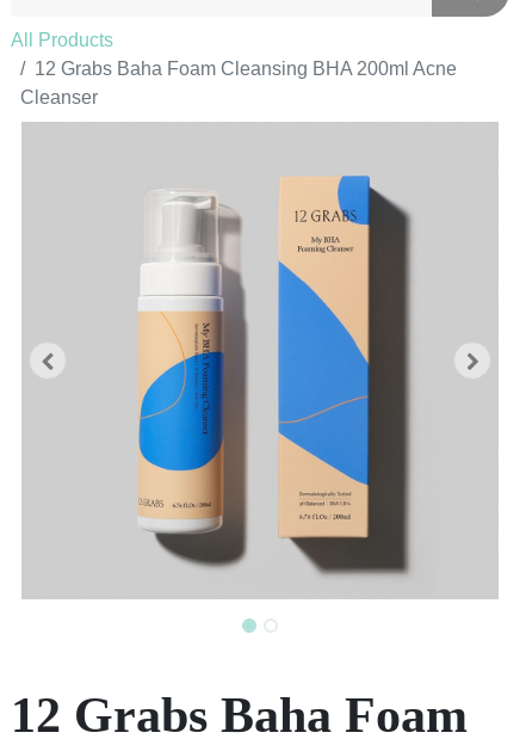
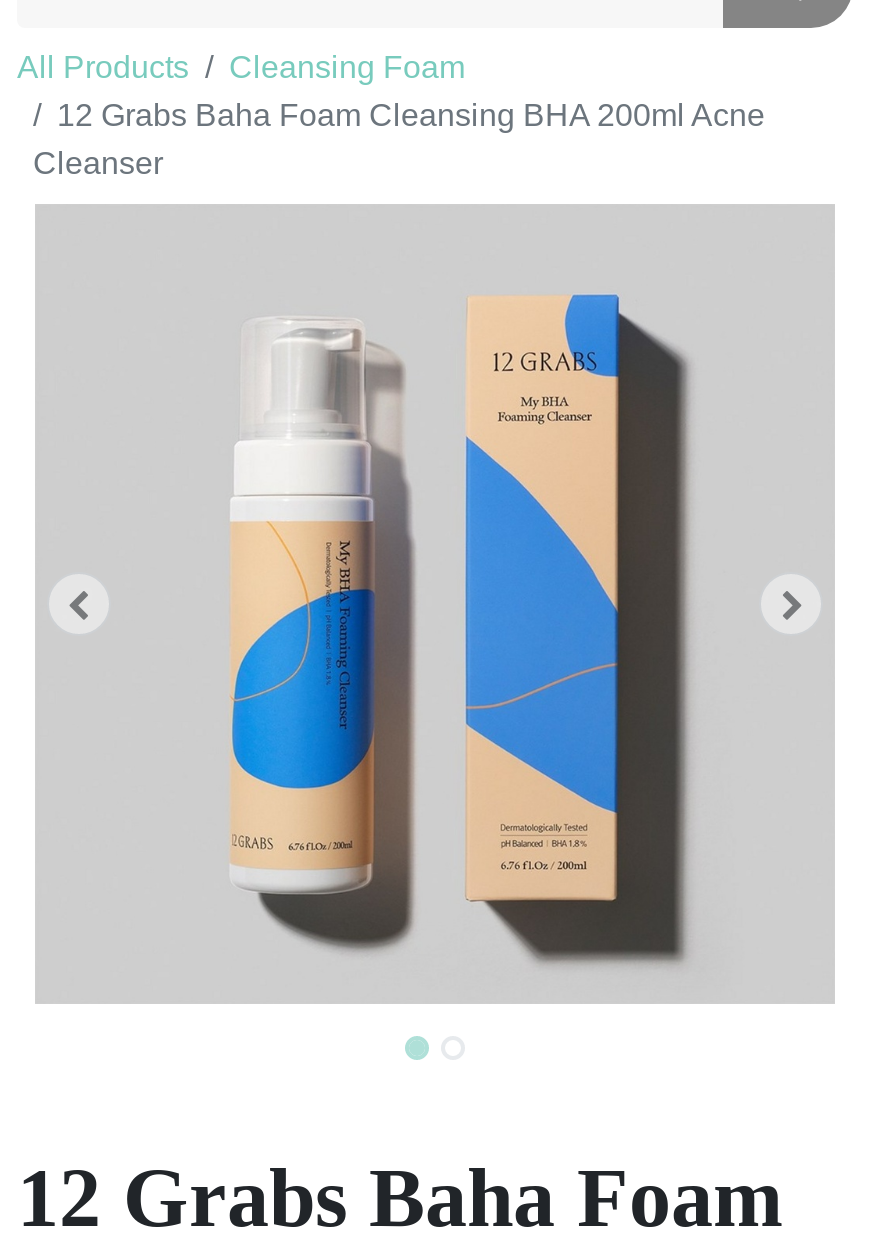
none -> [229,50,465,84] Cleansing Foam

